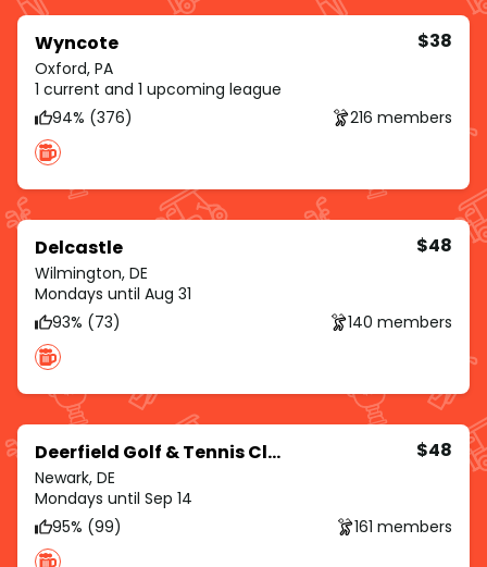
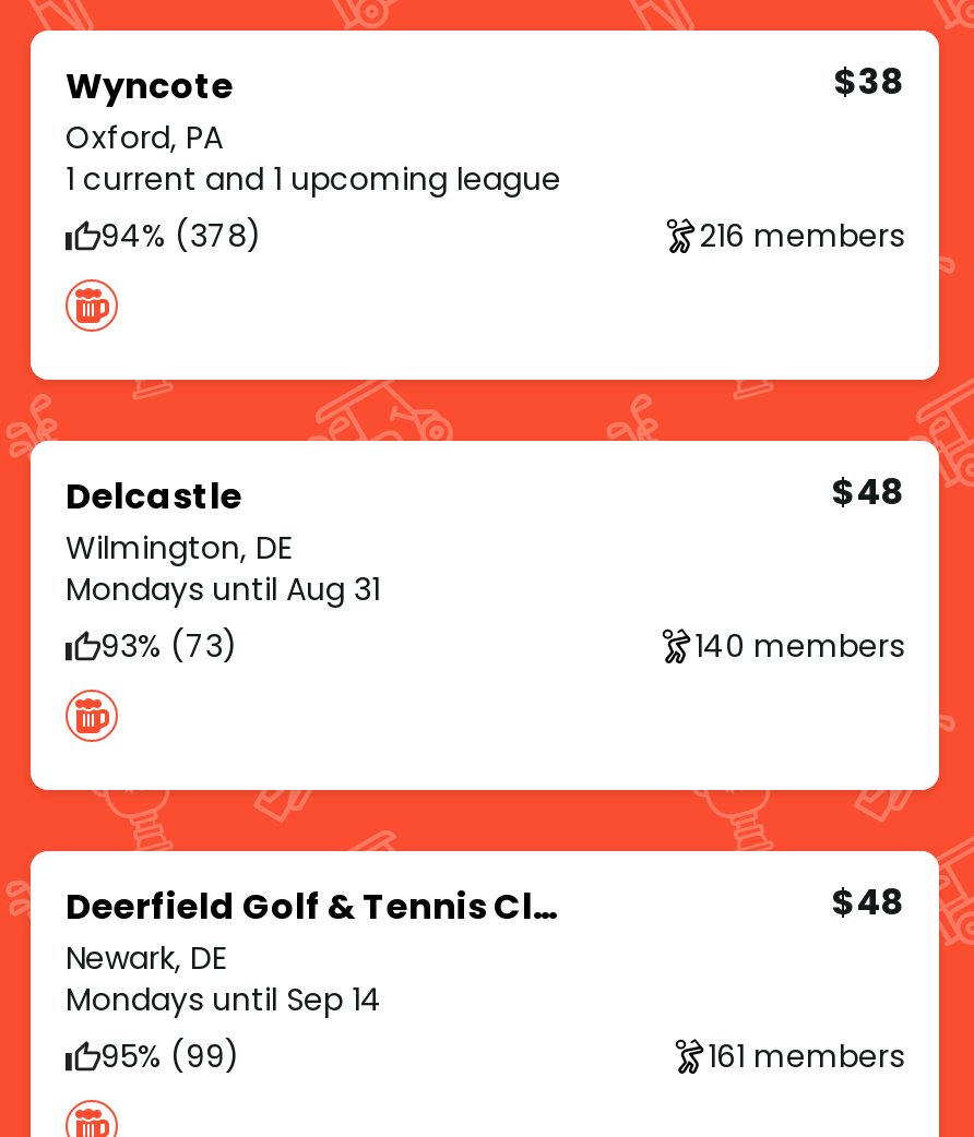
[52,106,133,128] 94% (376) -> [100,213,262,257] 94% (378)

